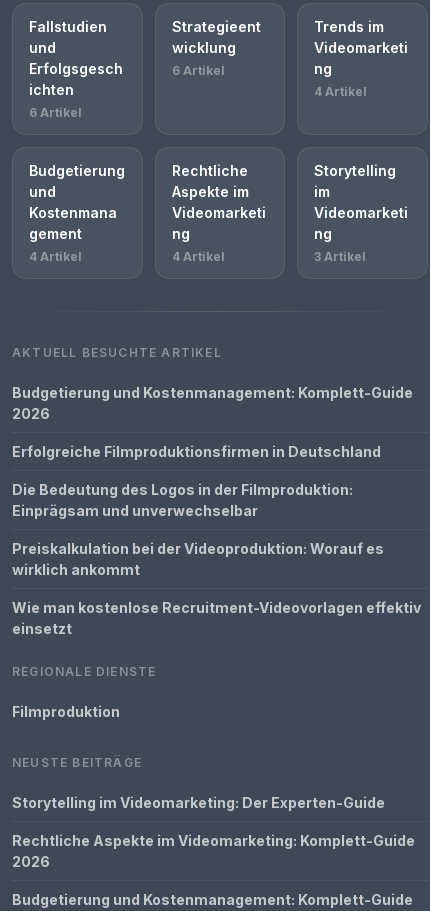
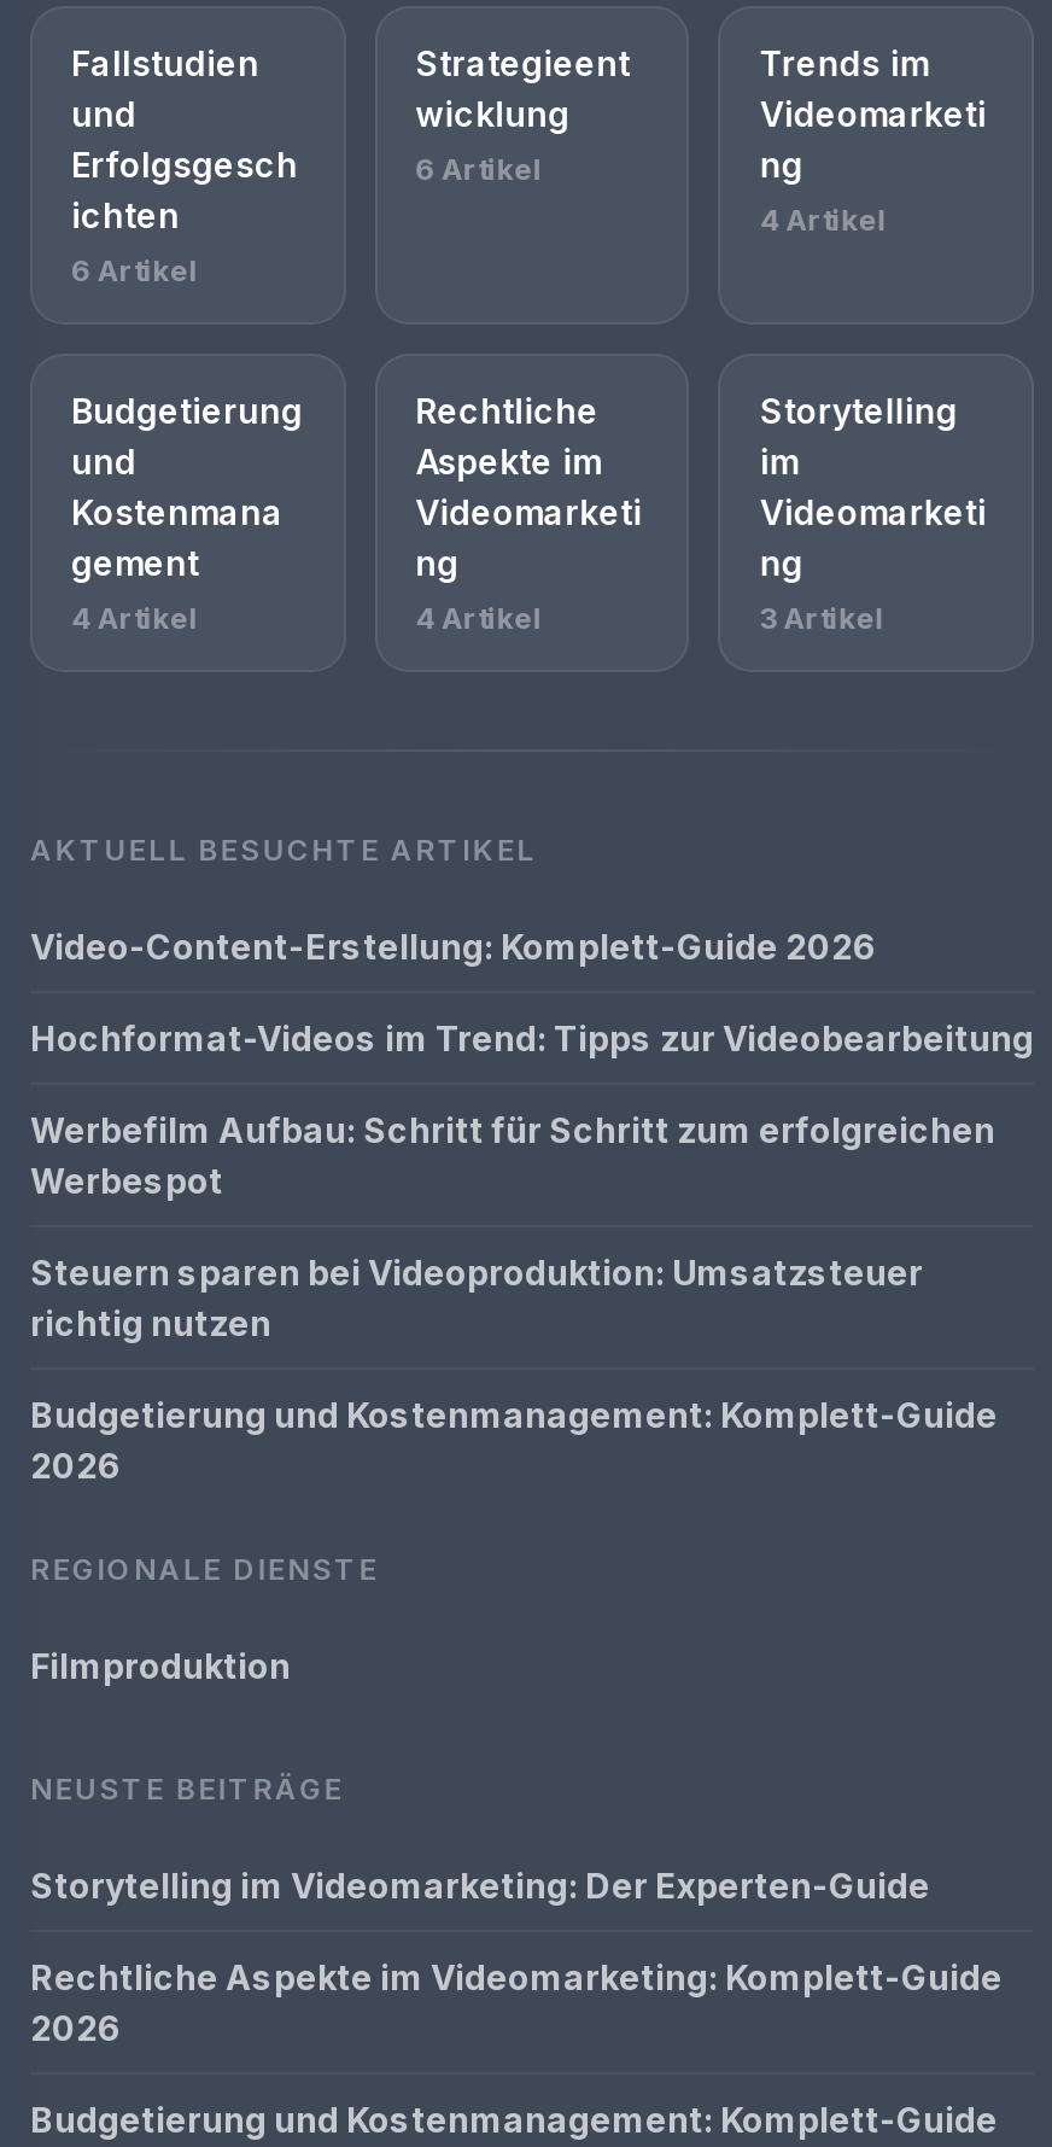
none -> [30,926,1034,1343] Video-Content-Erstellung: Komplett-Guide 2026 | Hochformat-Videos im Trend: Tipps zur Videobearbeitung | Werbefilm Aufbau: Schritt für Schritt zum erfolgreichen | Werbespot | Steuern sparen bei Videoproduktion: Umsatzsteuer | richtig nutzen
moved [12,384,413,422] -> [30,1394,998,1486]: Budgetierung und Kostenmanagement: Komplett-Guide | 2026
[12,443,421,637] Erfolgreiche Filmproduktionsfirmen in Deutschland | Die Bedeutung des Logos in der Filmproduktion: | Einprägsam und unverwechselbar | Preiskalkulation bei der Videoproduktion: Worauf es | wirklich ankommt | Wie man kostenlose Recruitment-Videovorlagen effektiv | einsetzt -> none

